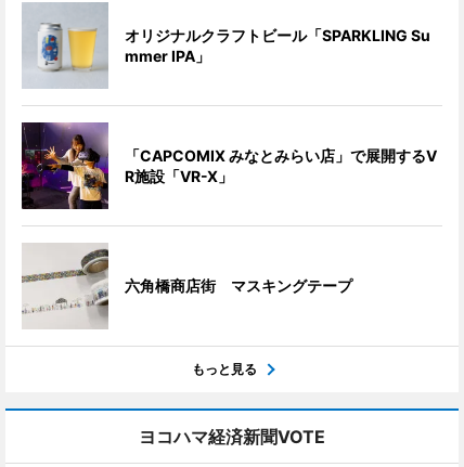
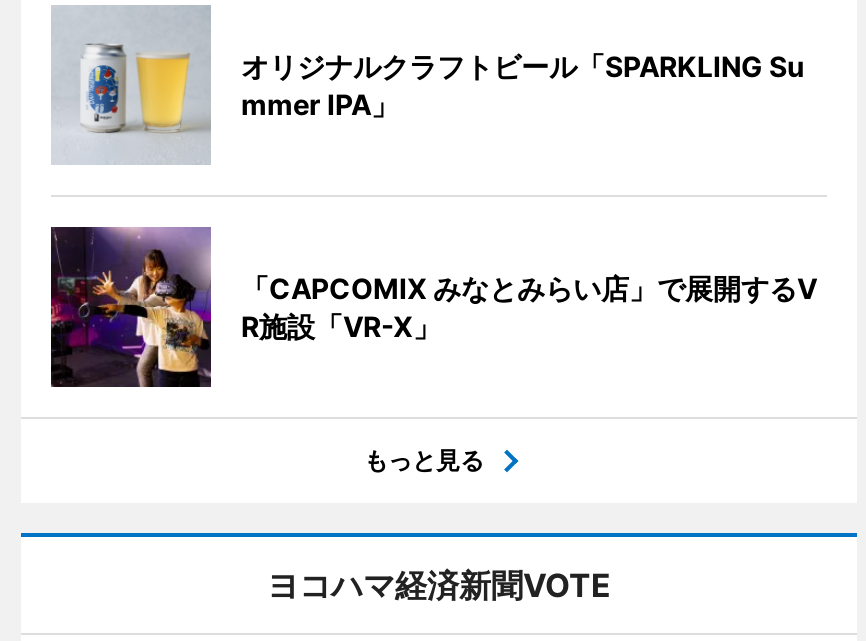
[22,243,352,329] [image] | 六角橋商店街 マスキングテープ -> none

